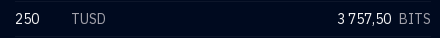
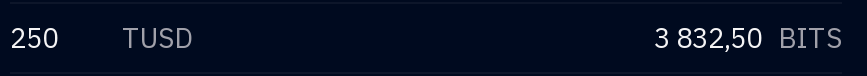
[337,10,431,28] 3 757,50 BITS -> [654,20,842,56] 3 832,50 BITS

